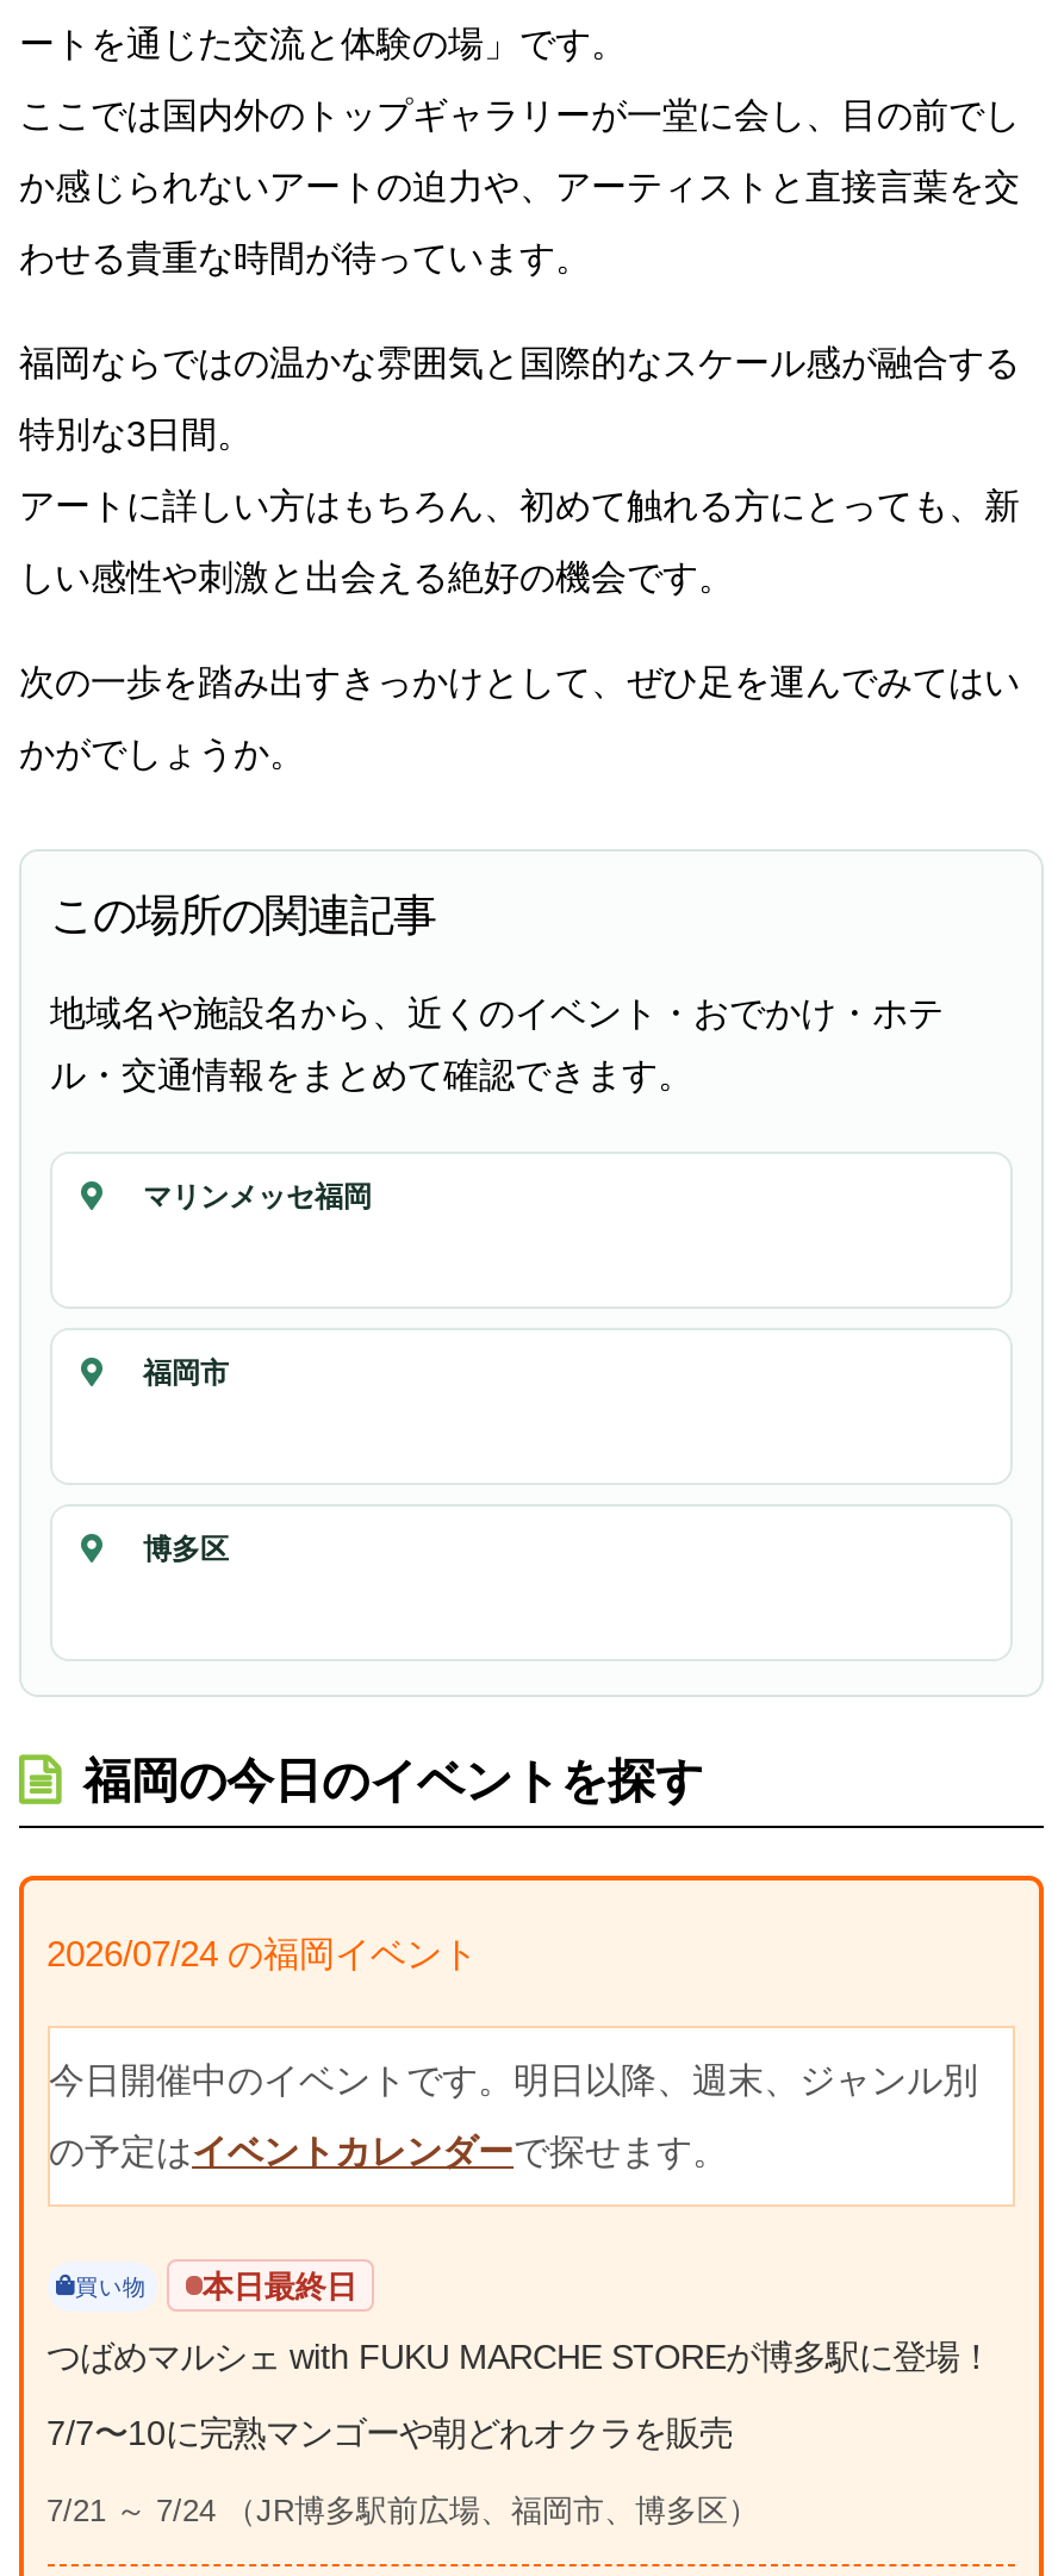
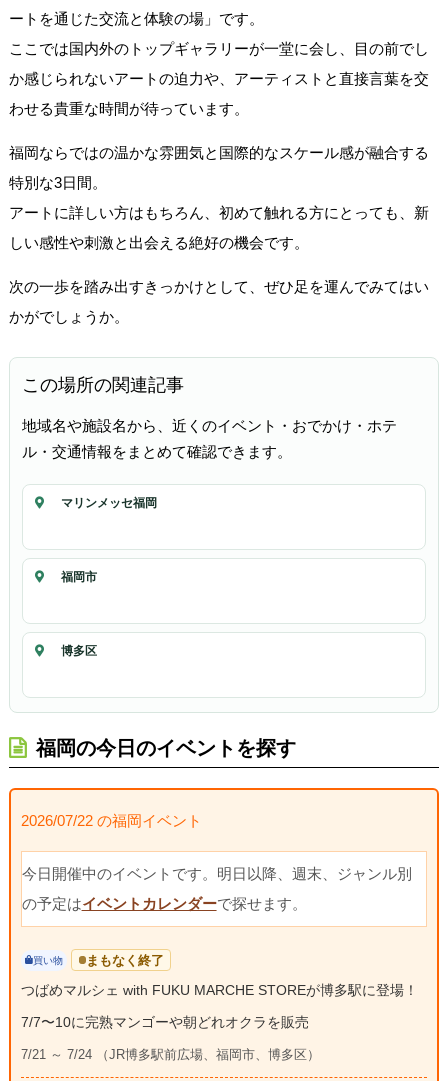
[46,1933,478,1974] 2026/07/24 の福岡イベント -> [20,812,201,829] 2026/07/22 の福岡イベント
[202,2268,357,2303] 本日最終日 -> [86,952,164,967] まもなく終了

